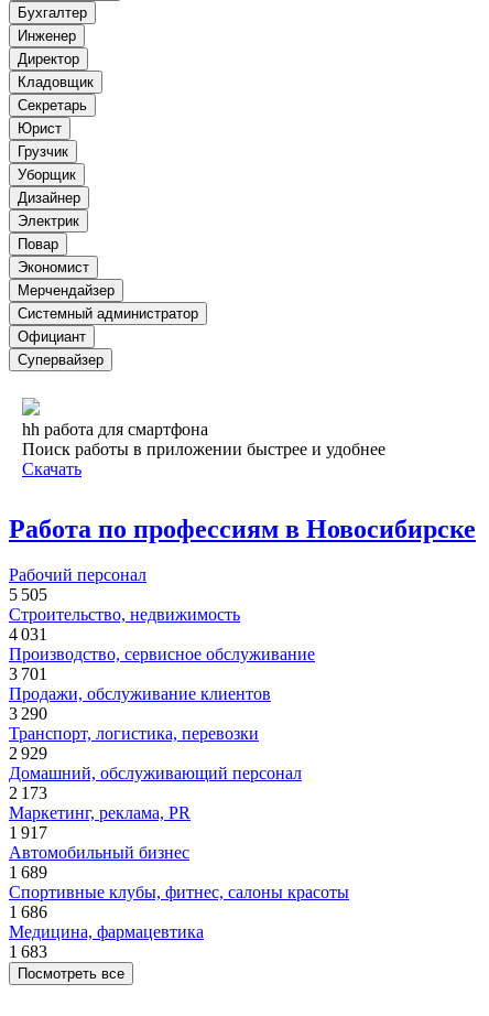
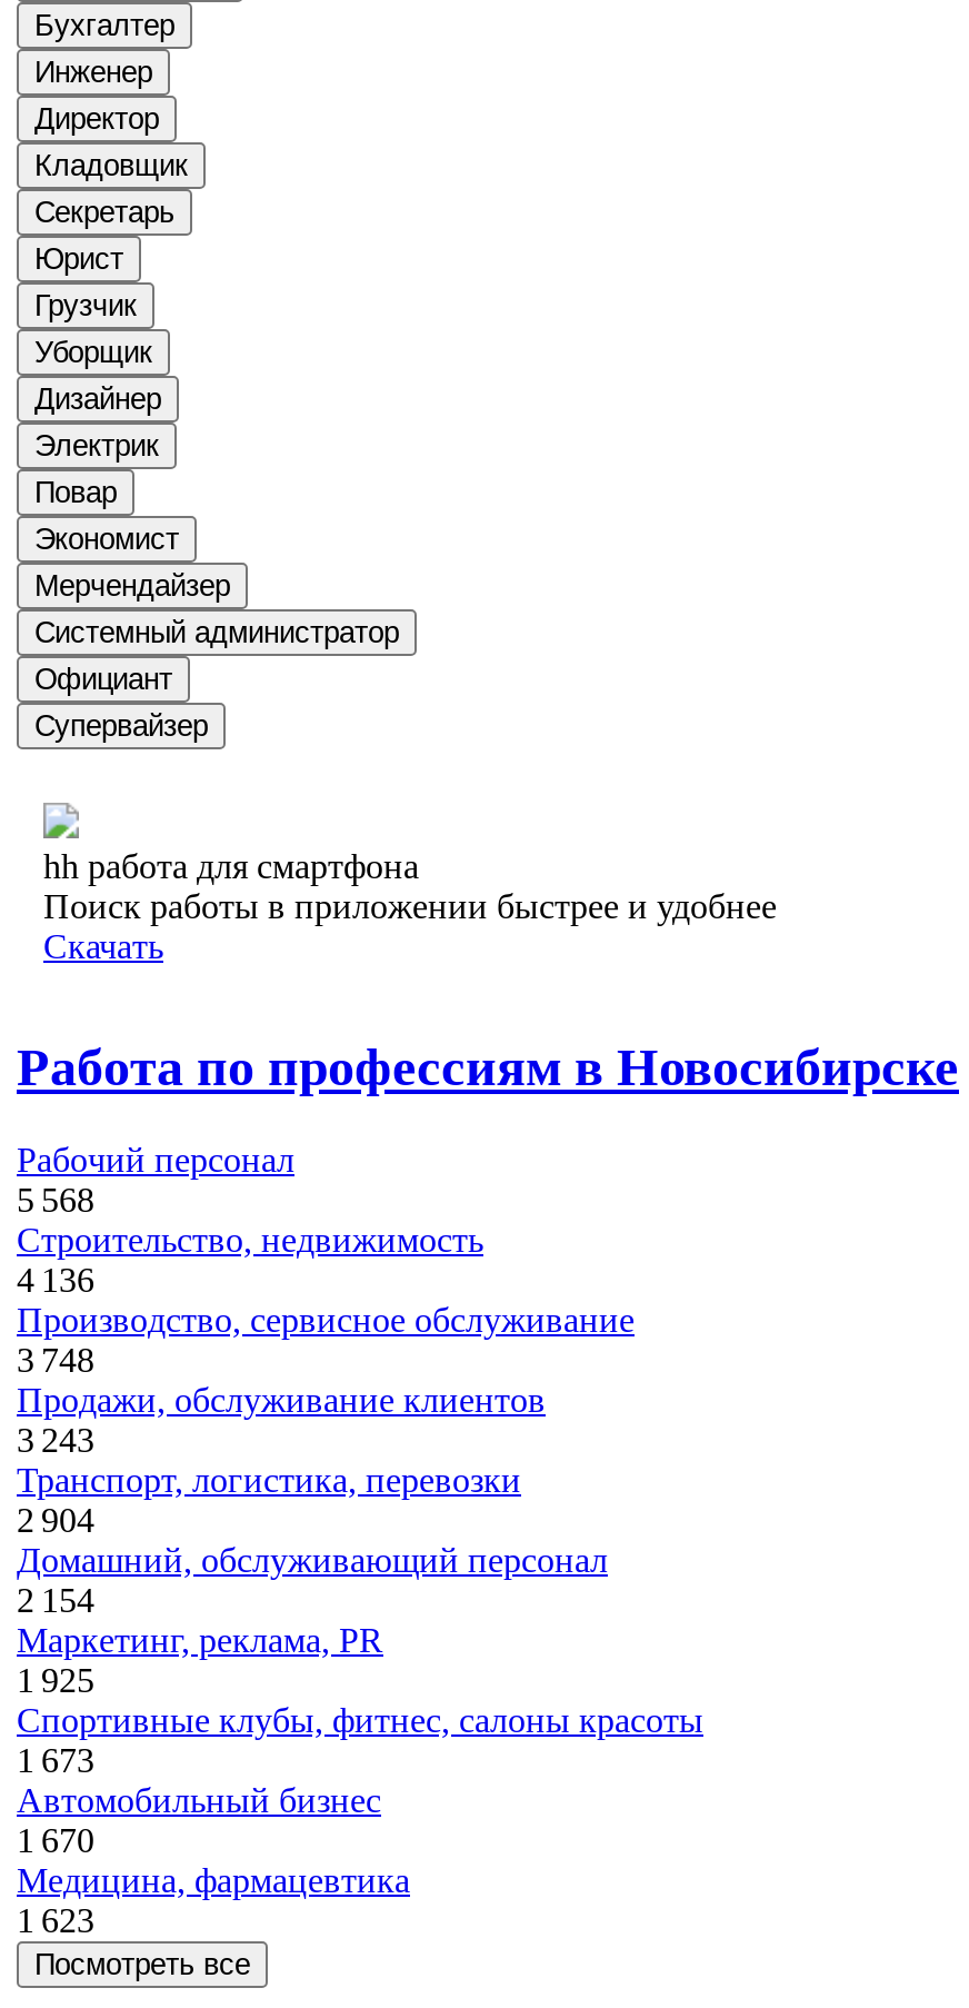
[9,586,47,604] 5 505 -> [17,1182,94,1220] 5 568
[9,625,47,644] 4 031 -> [17,1262,94,1300] 4 136
[9,665,47,684] 3 701 -> [17,1342,94,1380] 3 748
[9,705,47,723] 3 290 -> [17,1422,94,1460] 3 243
[9,744,47,763] 2 929 -> [17,1502,94,1540] 2 904
[9,784,47,803] 2 173 -> [17,1582,94,1620] 2 154
[9,824,47,842] 1 917 -> [17,1662,94,1780] 1 925 | 1 673
moved [9,844,189,862] -> [17,1782,381,1820]: Автомобильный бизнес
[9,863,47,922] 1 689 | 1 686 -> [17,1822,94,1860] 1 670
moved [9,883,349,902] -> [17,1702,703,1740]: Спортивные клубы, фитнес, салоны красоты
[9,943,47,961] 1 683 -> [17,1902,94,1940] 1 623

